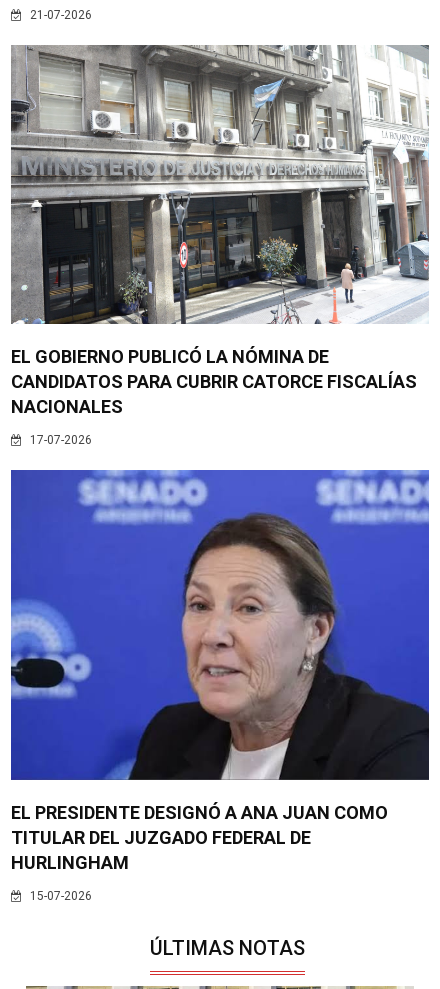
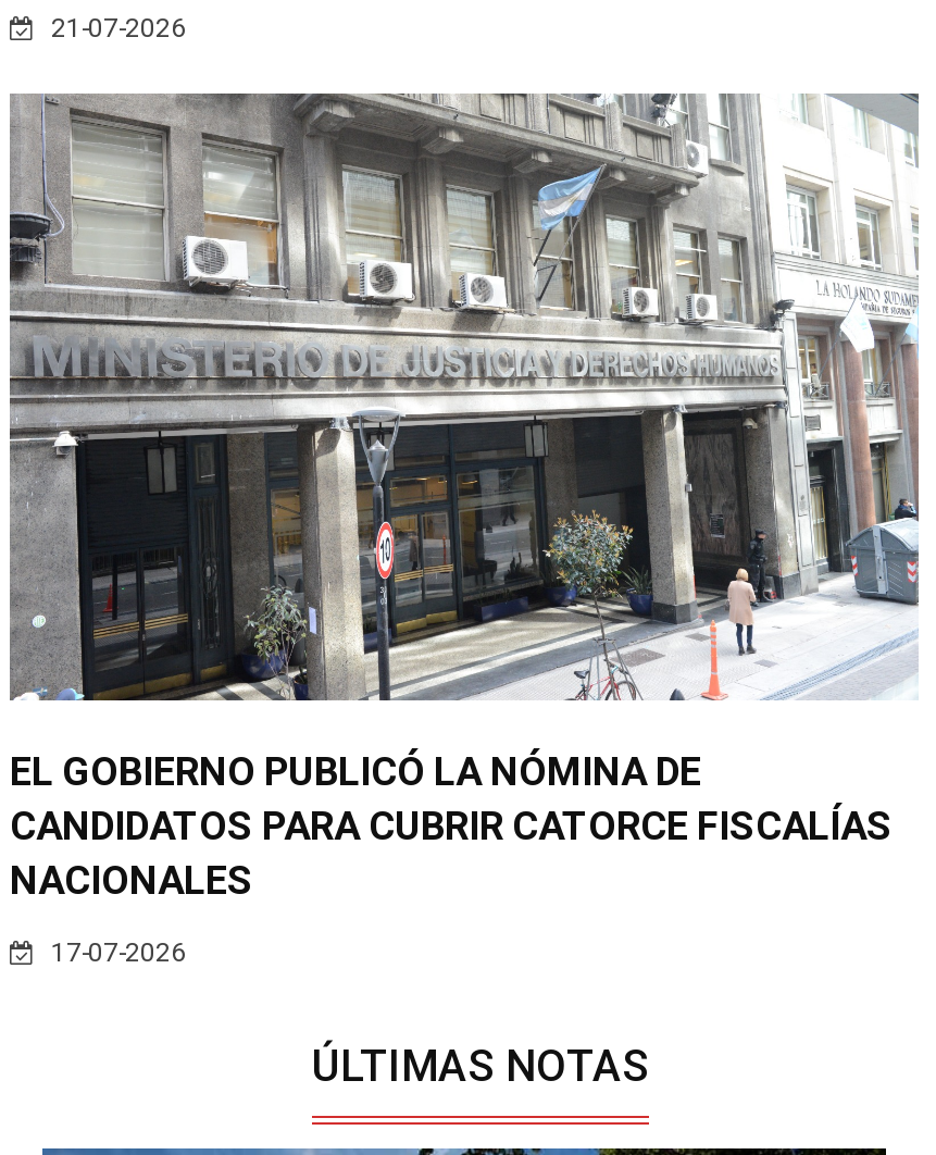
[10,469,430,903] [image] | EL PRESIDENTE DESIGNÓ A ANA JUAN COMO | TITULAR DEL JUZGADO FEDERAL DE | HURLINGHAM | 15-07-2026 -> none

